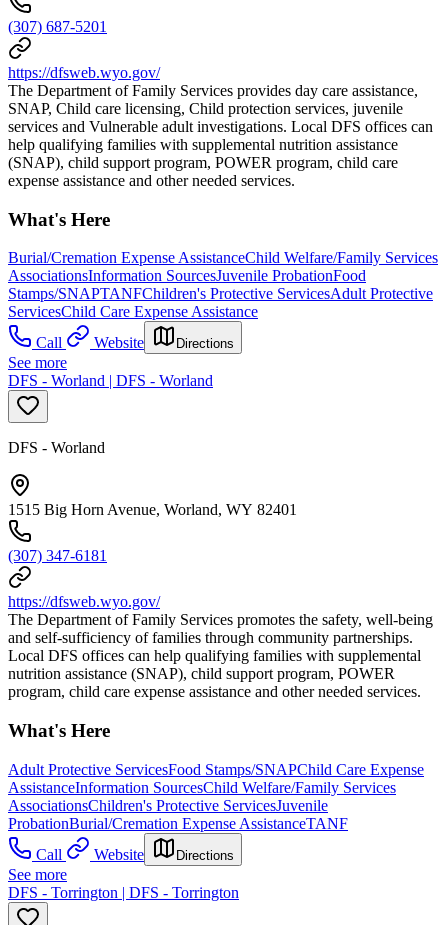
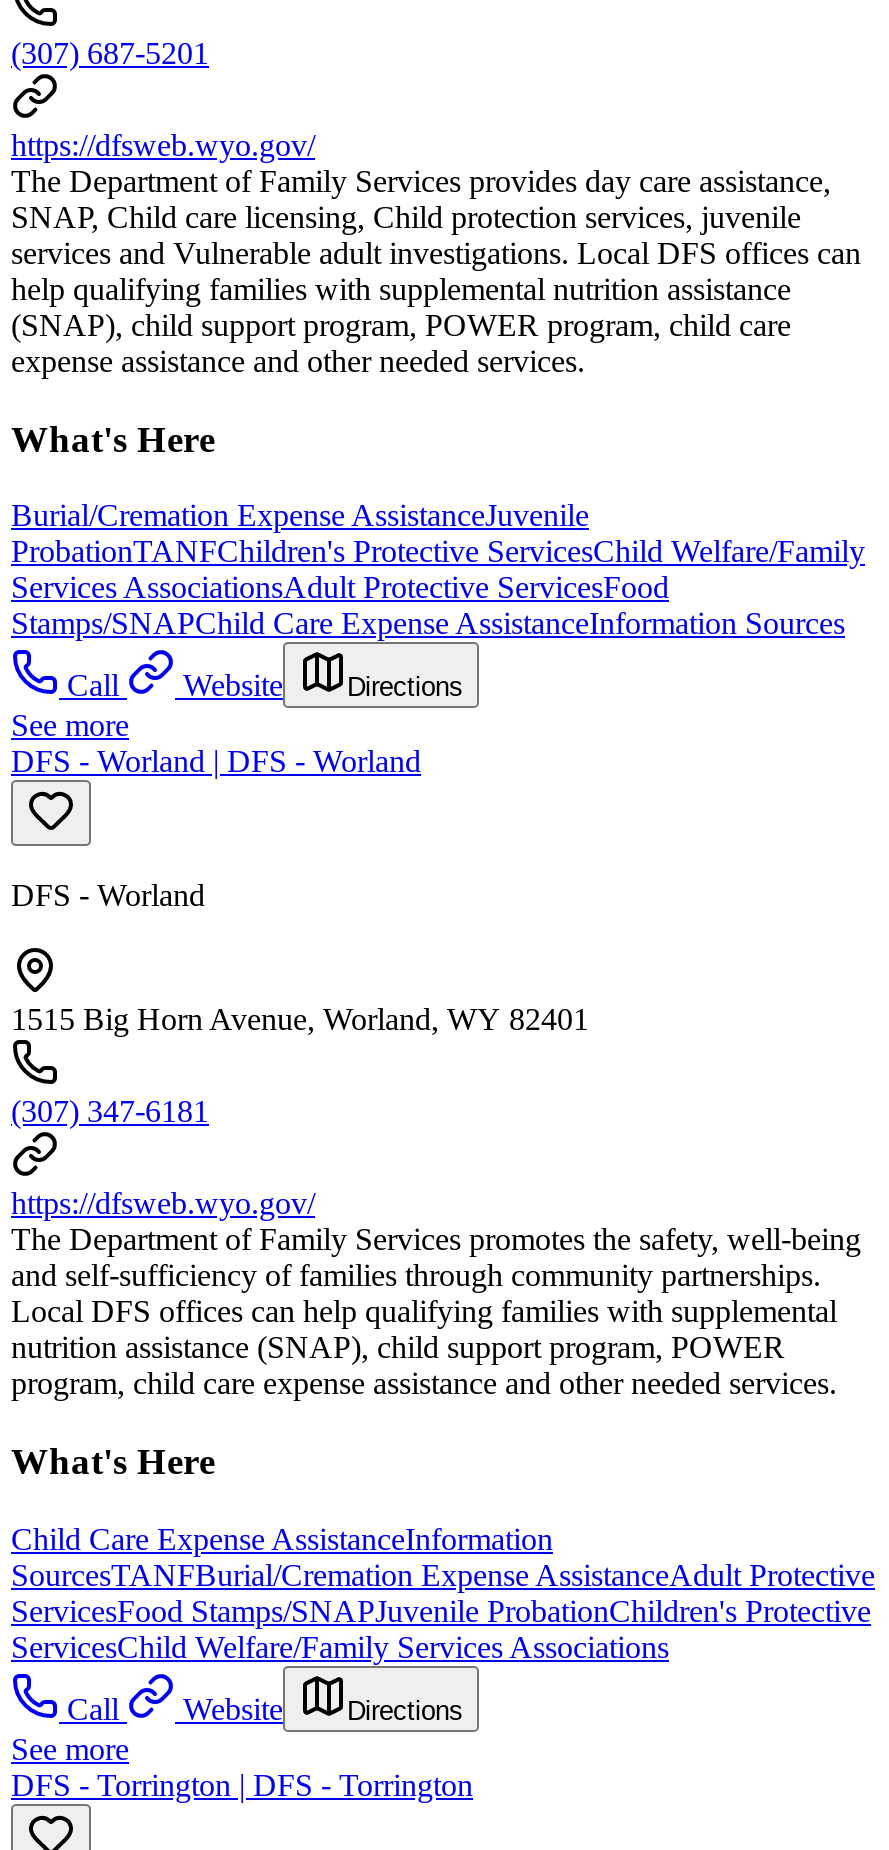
[8,249,438,320] Burial/Cremation Expense AssistanceChild Welfare/Family Services | AssociationsInformation SourcesJuvenile ProbationFood | Stamps/SNAPTANFChildren's Protective ServicesAdult Protective | ServicesChild Care Expense Assistance -> [11,499,865,641] Burial/Cremation Expense AssistanceJuvenile | ProbationTANFChildren's Protective ServicesChild Welfare/Family | Services AssociationsAdult Protective ServicesFood | Stamps/SNAPChild Care Expense AssistanceInformation Sources
[8,761,424,832] Adult Protective ServicesFood Stamps/SNAPChild Care Expense | AssistanceInformation SourcesChild Welfare/Family Services | AssociationsChildren's Protective ServicesJuvenile | ProbationBurial/Cremation Expense AssistanceTANF -> [11,1522,875,1664] Child Care Expense AssistanceInformation | SourcesTANFBurial/Cremation Expense AssistanceAdult Protective | ServicesFood Stamps/SNAPJuvenile ProbationChildren's Protective | ServicesChild Welfare/Family Services Associations

